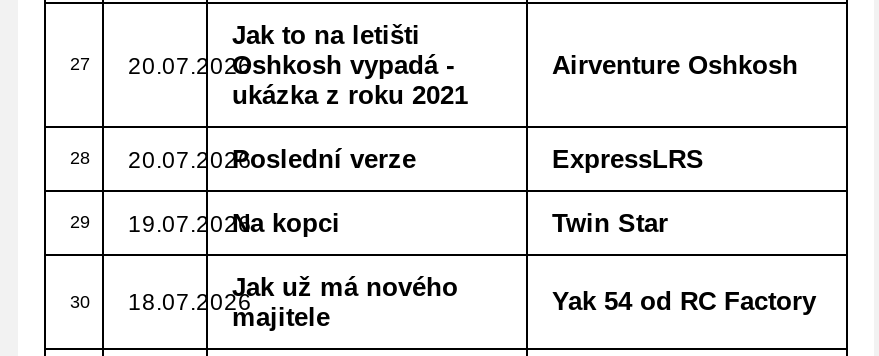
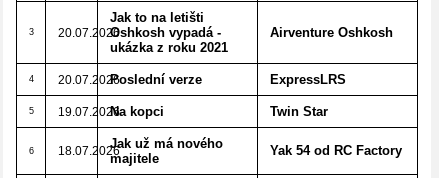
[70,54,90,74] 27 -> [29,27,34,37] 3
[70,148,90,168] 28 -> [29,74,34,84] 4
[70,212,90,232] 29 -> [29,106,34,116] 5
[70,292,90,312] 30 -> [29,146,34,156] 6

